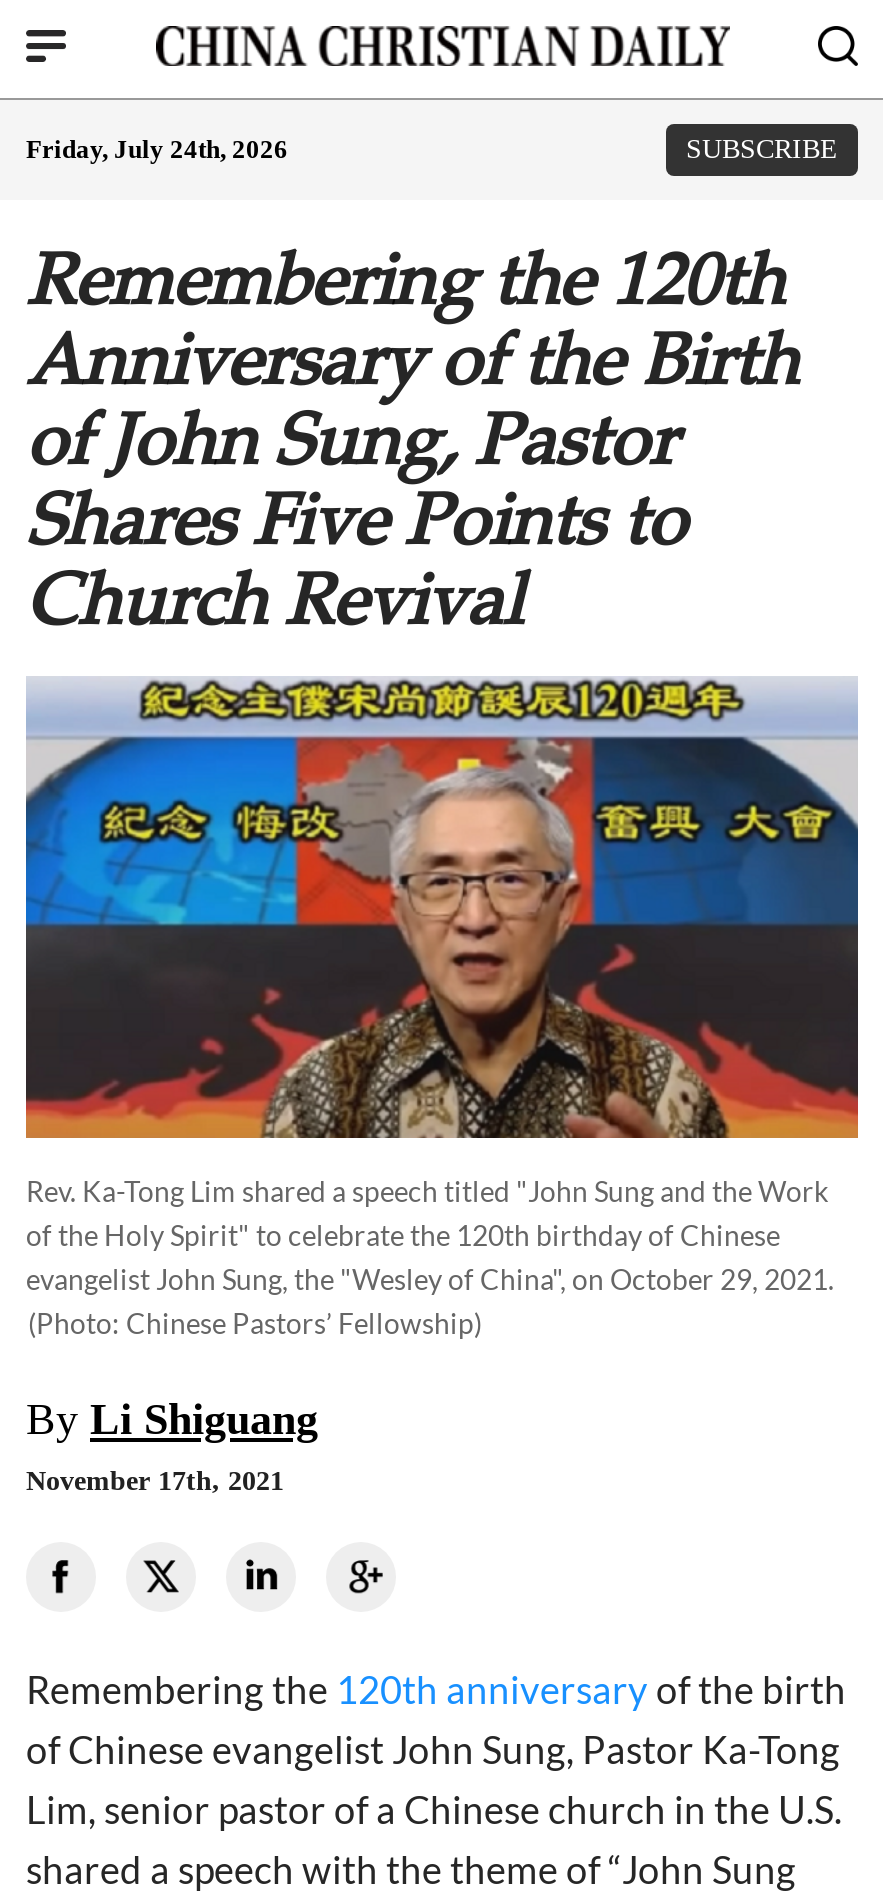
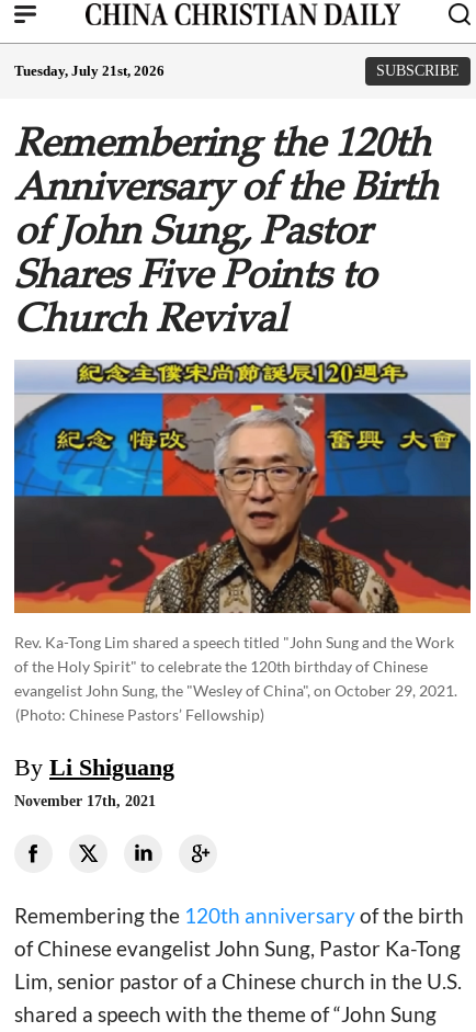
[26,134,288,164] Friday, July 24th, 2026 -> [14,63,165,79] Tuesday, July 21st, 2026

